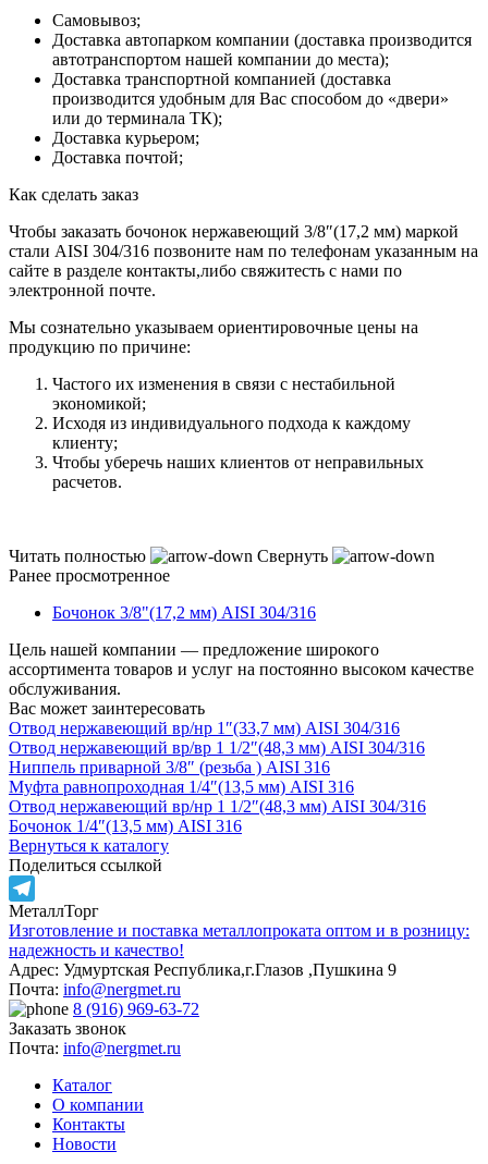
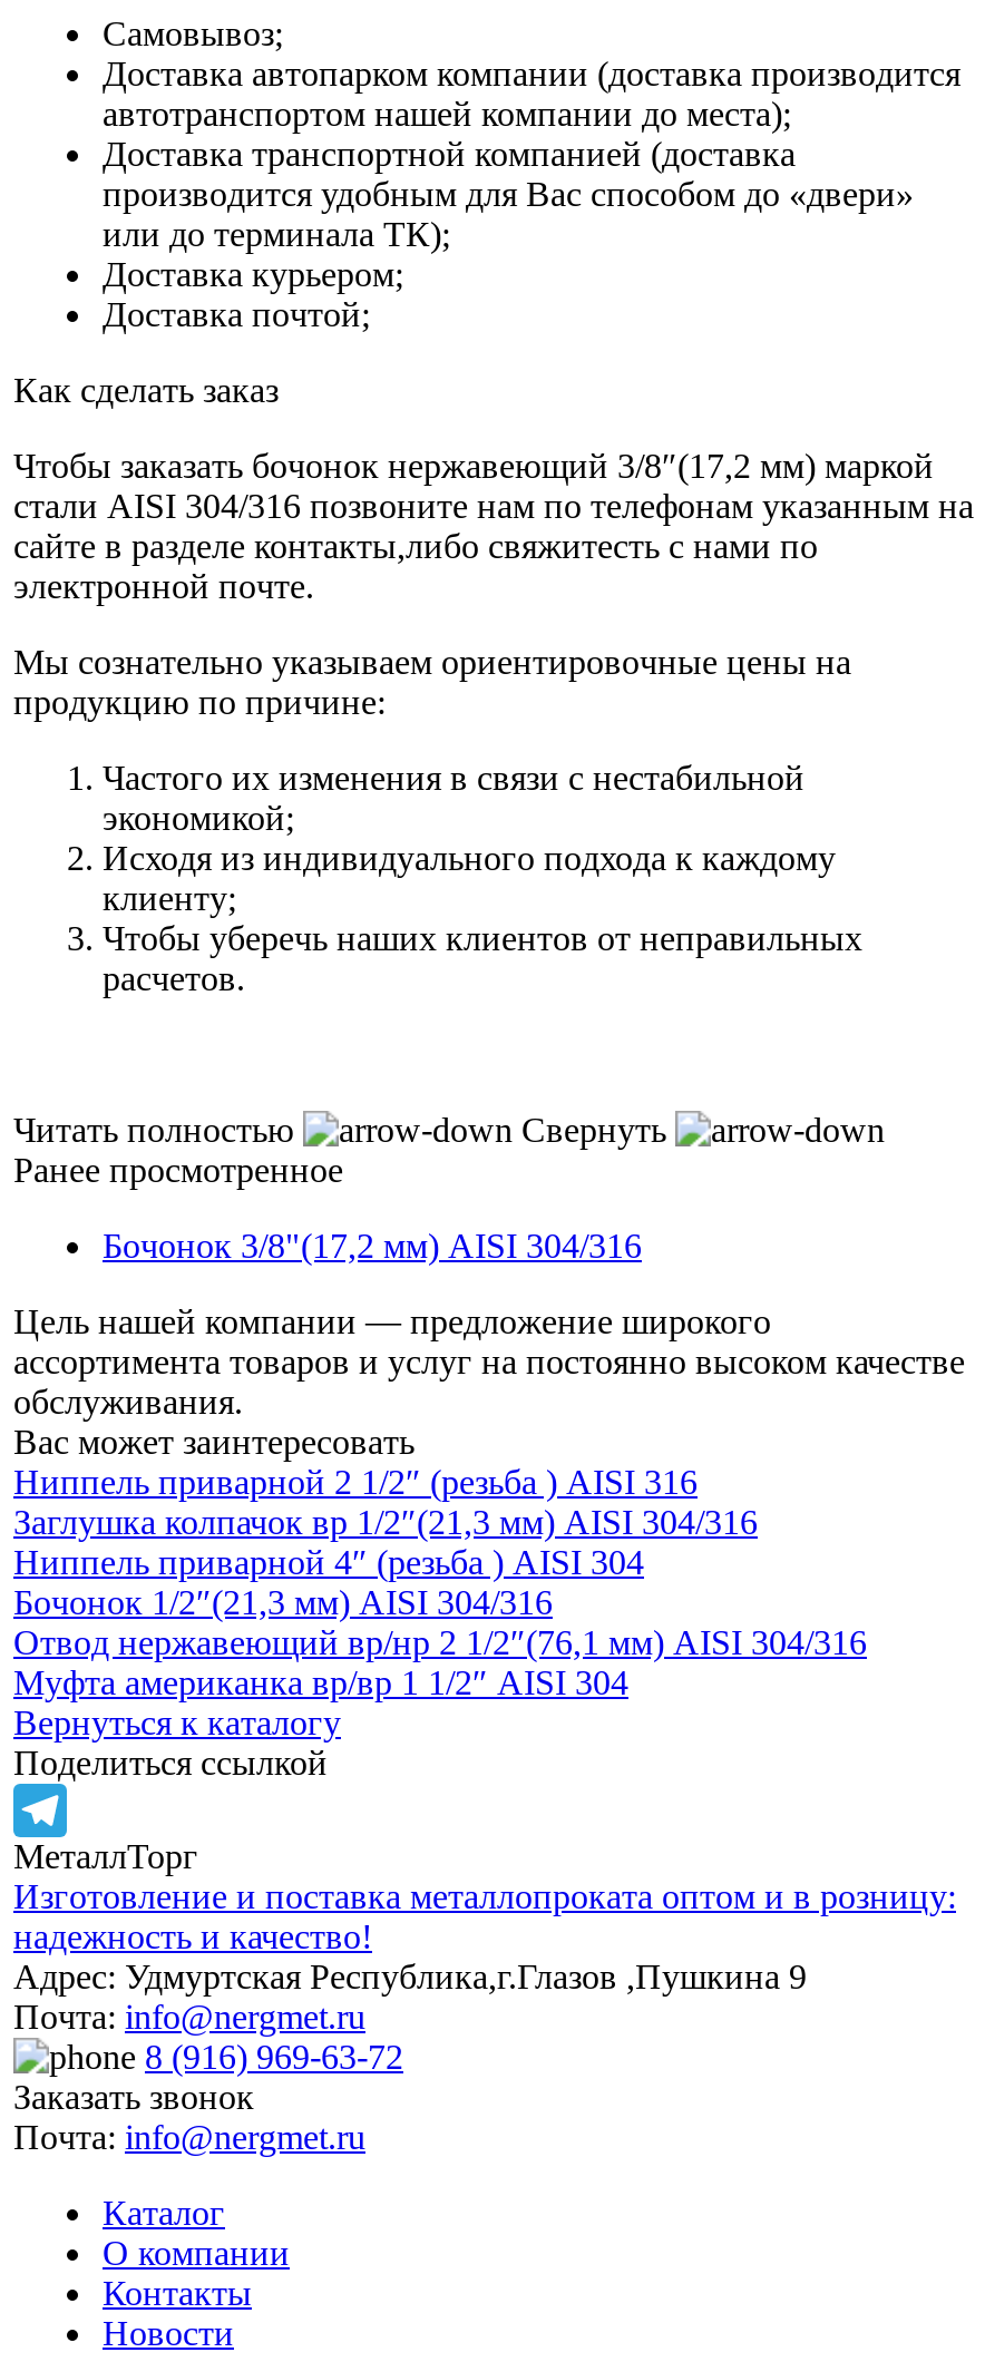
[9,719,426,835] Отвод нержавеющий вр/нр 1″(33,7 мм) AISI 304/316 | Отвод нержавеющий вр/вр 1 1/2″(48,3 мм) AISI 304/316 | Ниппель приварной 3/8″ (резьба ) AISI 316 | Муфта равнопроходная 1/4″(13,5 мм) AISI 316 | Отвод нержавеющий вр/нр 1 1/2″(48,3 мм) AISI 304/316 | Бочонок 1/4″(13,5 мм) AISI 316 -> [13,1463,867,1701] Ниппель приварной 2 1/2″ (резьба ) AISI 316 | Заглушка колпачок вр 1/2″(21,3 мм) AISI 304/316 | Ниппель приварной 4″ (резьба ) AISI 304 | Бочонок 1/2″(21,3 мм) AISI 304/316 | Отвод нержавеющий вр/нр 2 1/2″(76,1 мм) AISI 304/316 | Муфта американка вр/вр 1 1/2″ AISI 304

